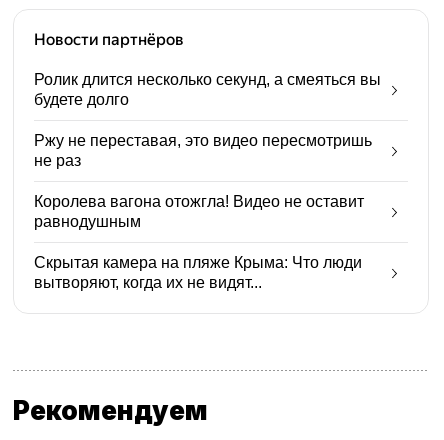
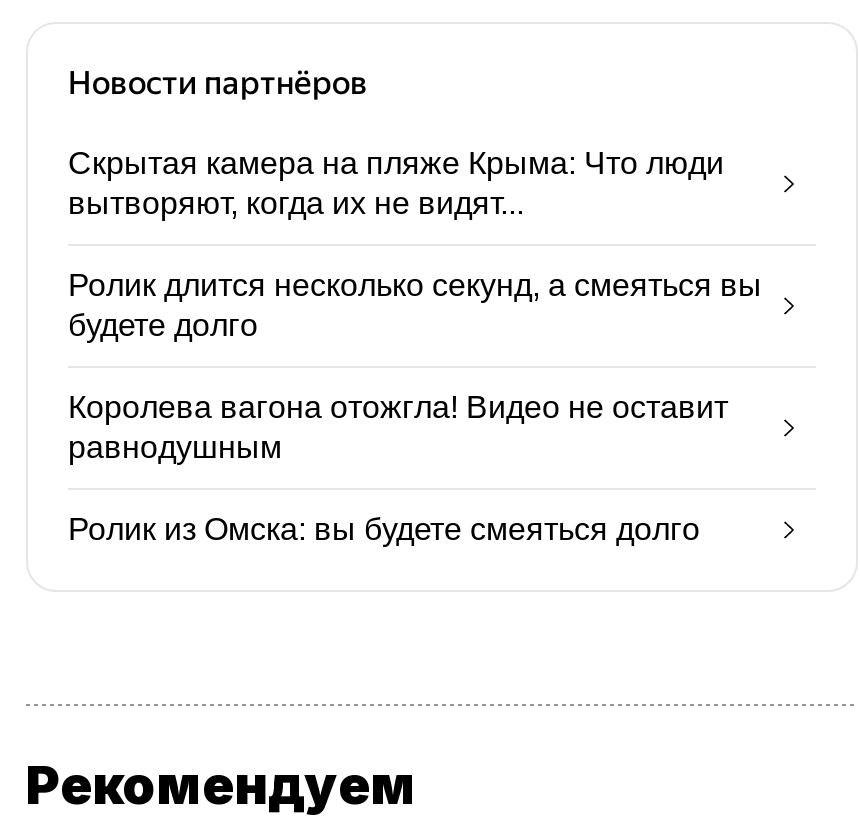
moved [34,71,381,108] -> [68,267,762,341]: Ролик длится несколько секунд, а смеяться вы | будете долго
[34,132,372,169] Ржу не переставая, это видео пересмотришь | не раз -> none
none -> [68,511,700,545] Ролик из Омска: вы будете смеяться долго
moved [34,254,362,291] -> [68,145,724,219]: Скрытая камера на пляже Крыма: Что люди | вытворяют, когда их не видят...

